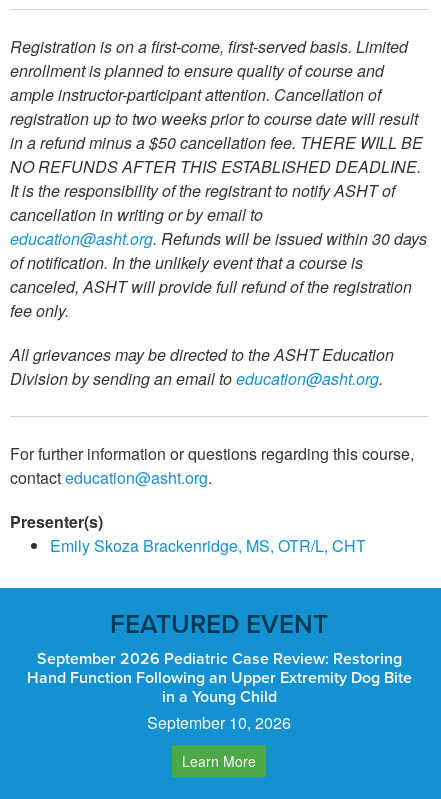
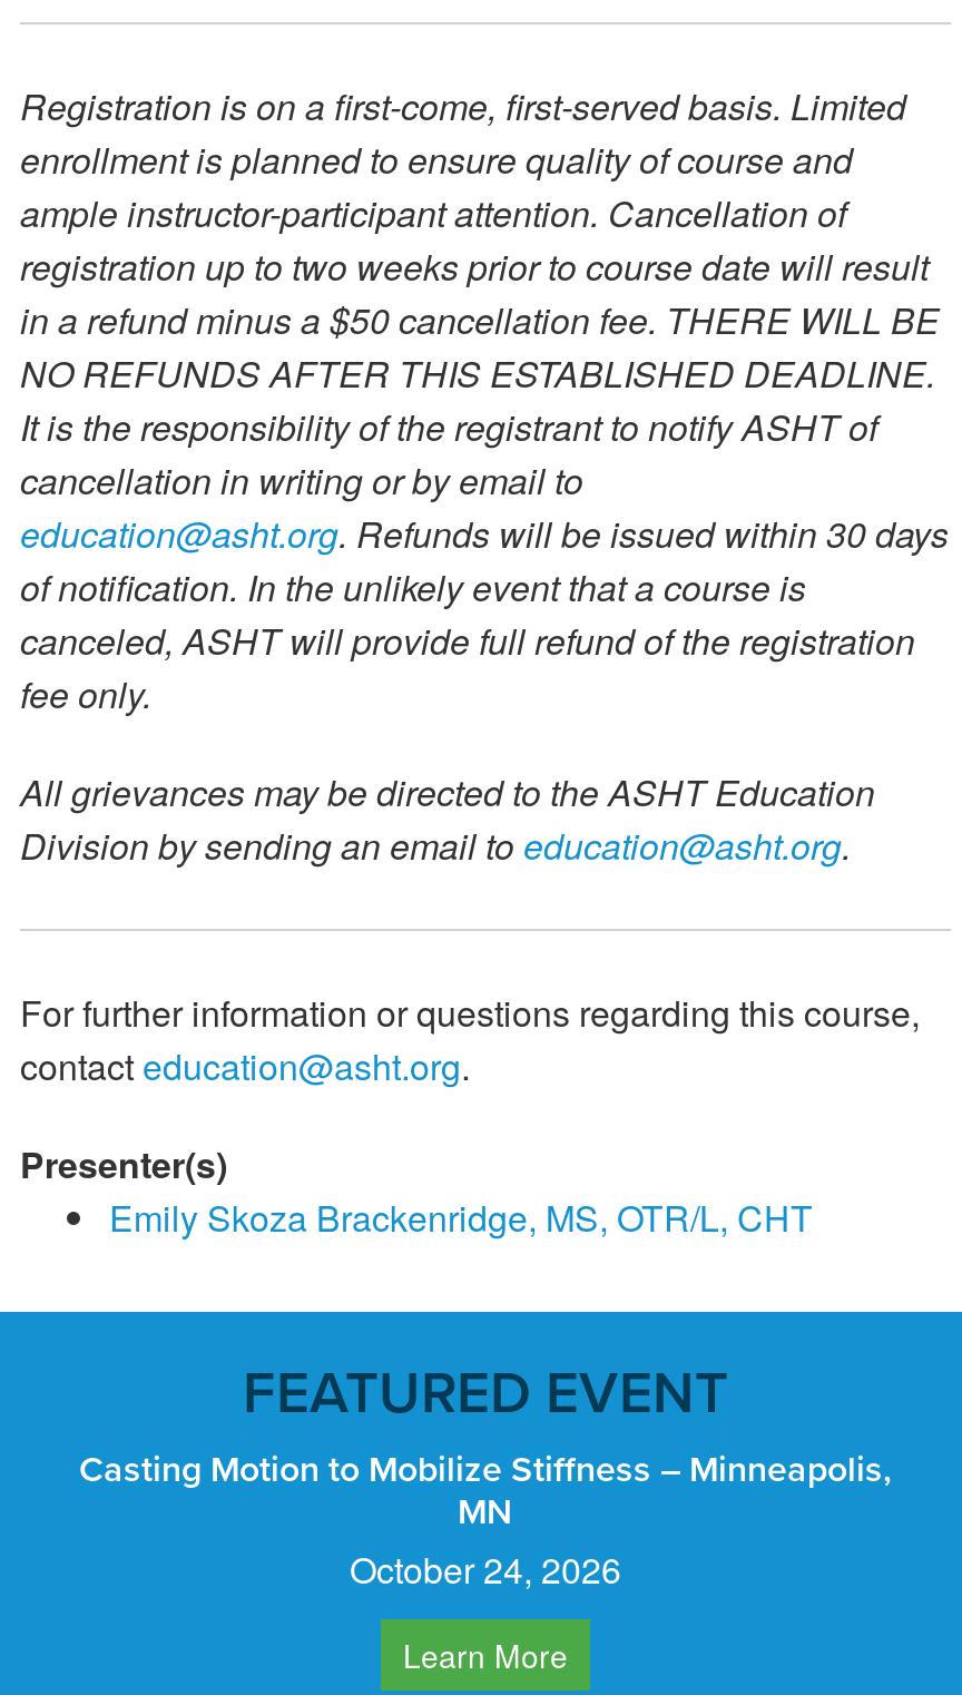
[26,647,411,734] September 2026 Pediatric Case Review: Restoring | Hand Function Following an Upper Extremity Dog Bite | in a Young Child | September 10, 2026 -> [79,1442,892,1594] Casting Motion to Mobilize Stiffness – Minneapolis, | MN | October 24, 2026

